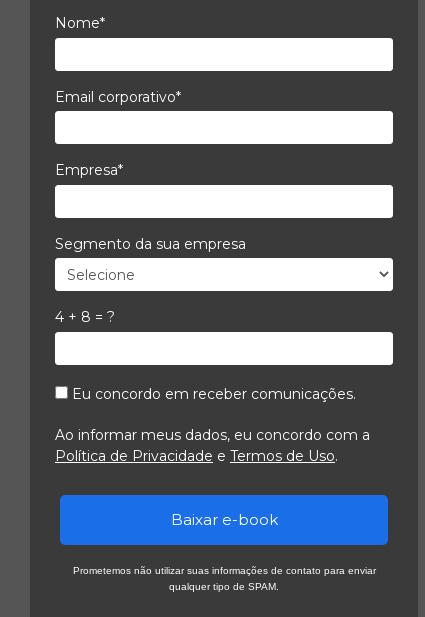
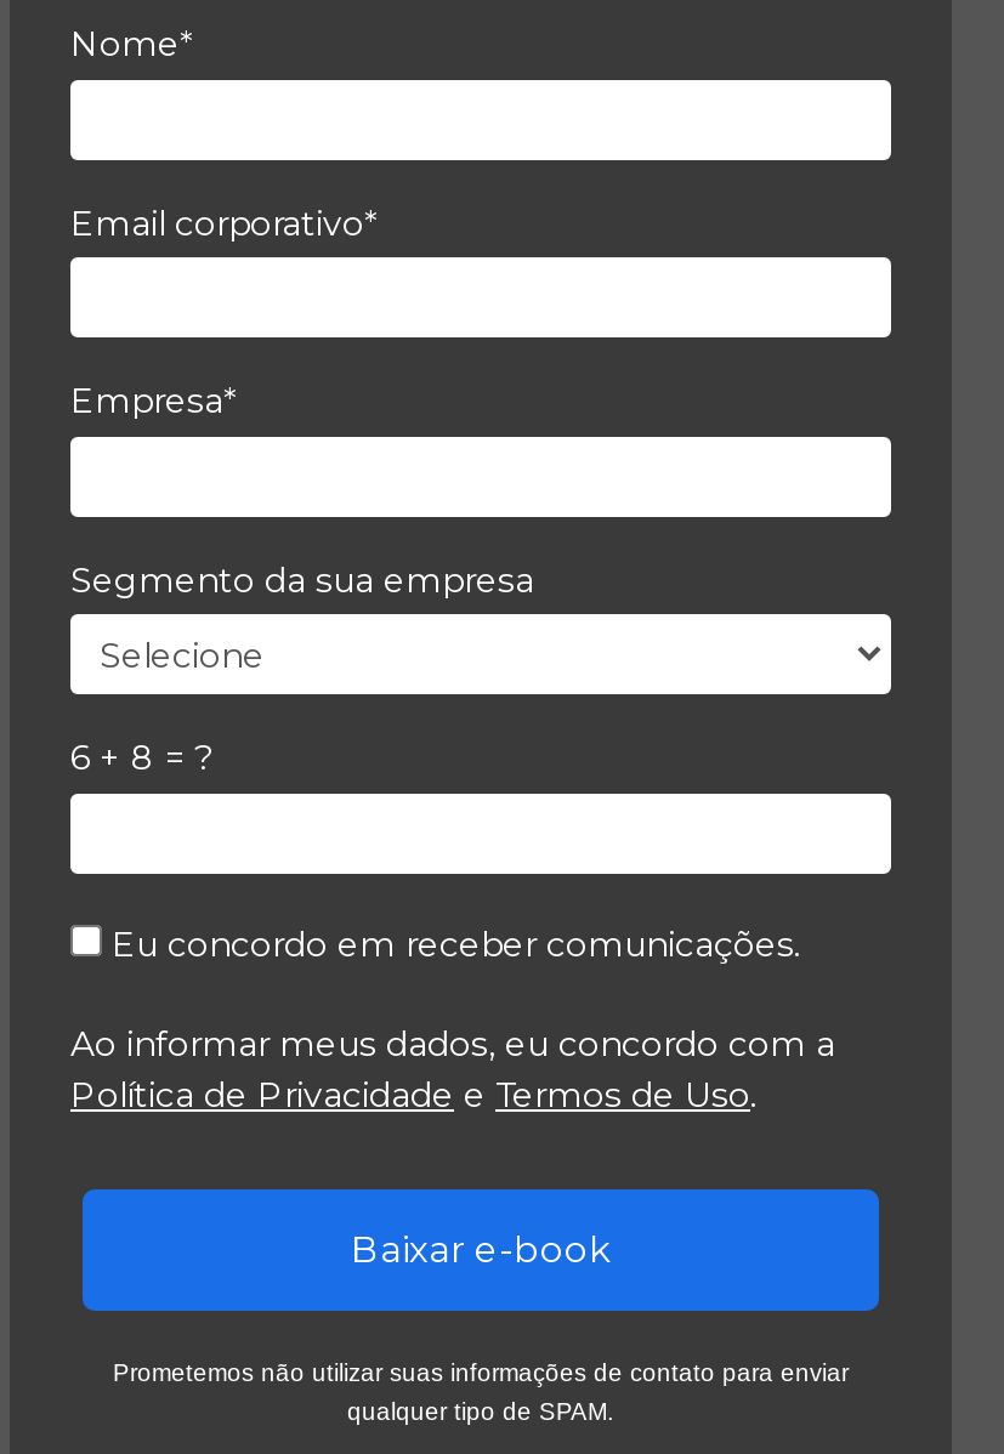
[55,308,115,326] 4 + 8 = ? -> [70,736,214,780] 6 + 8 = ?

